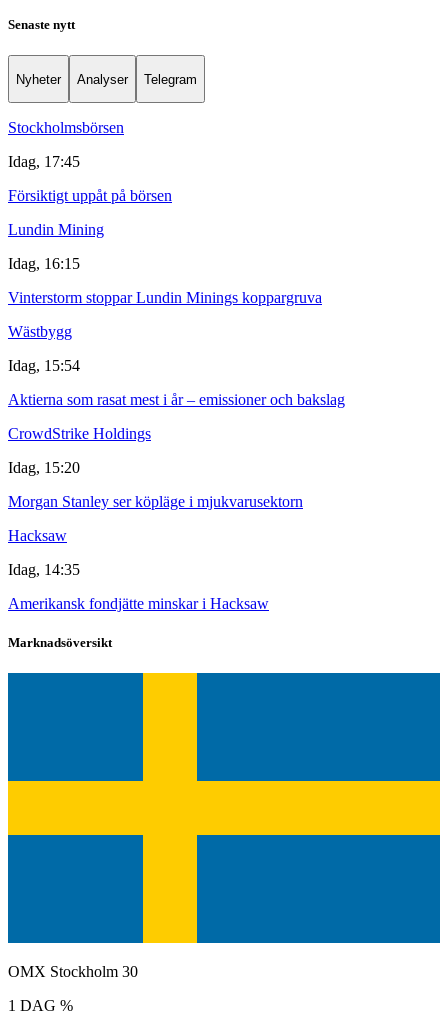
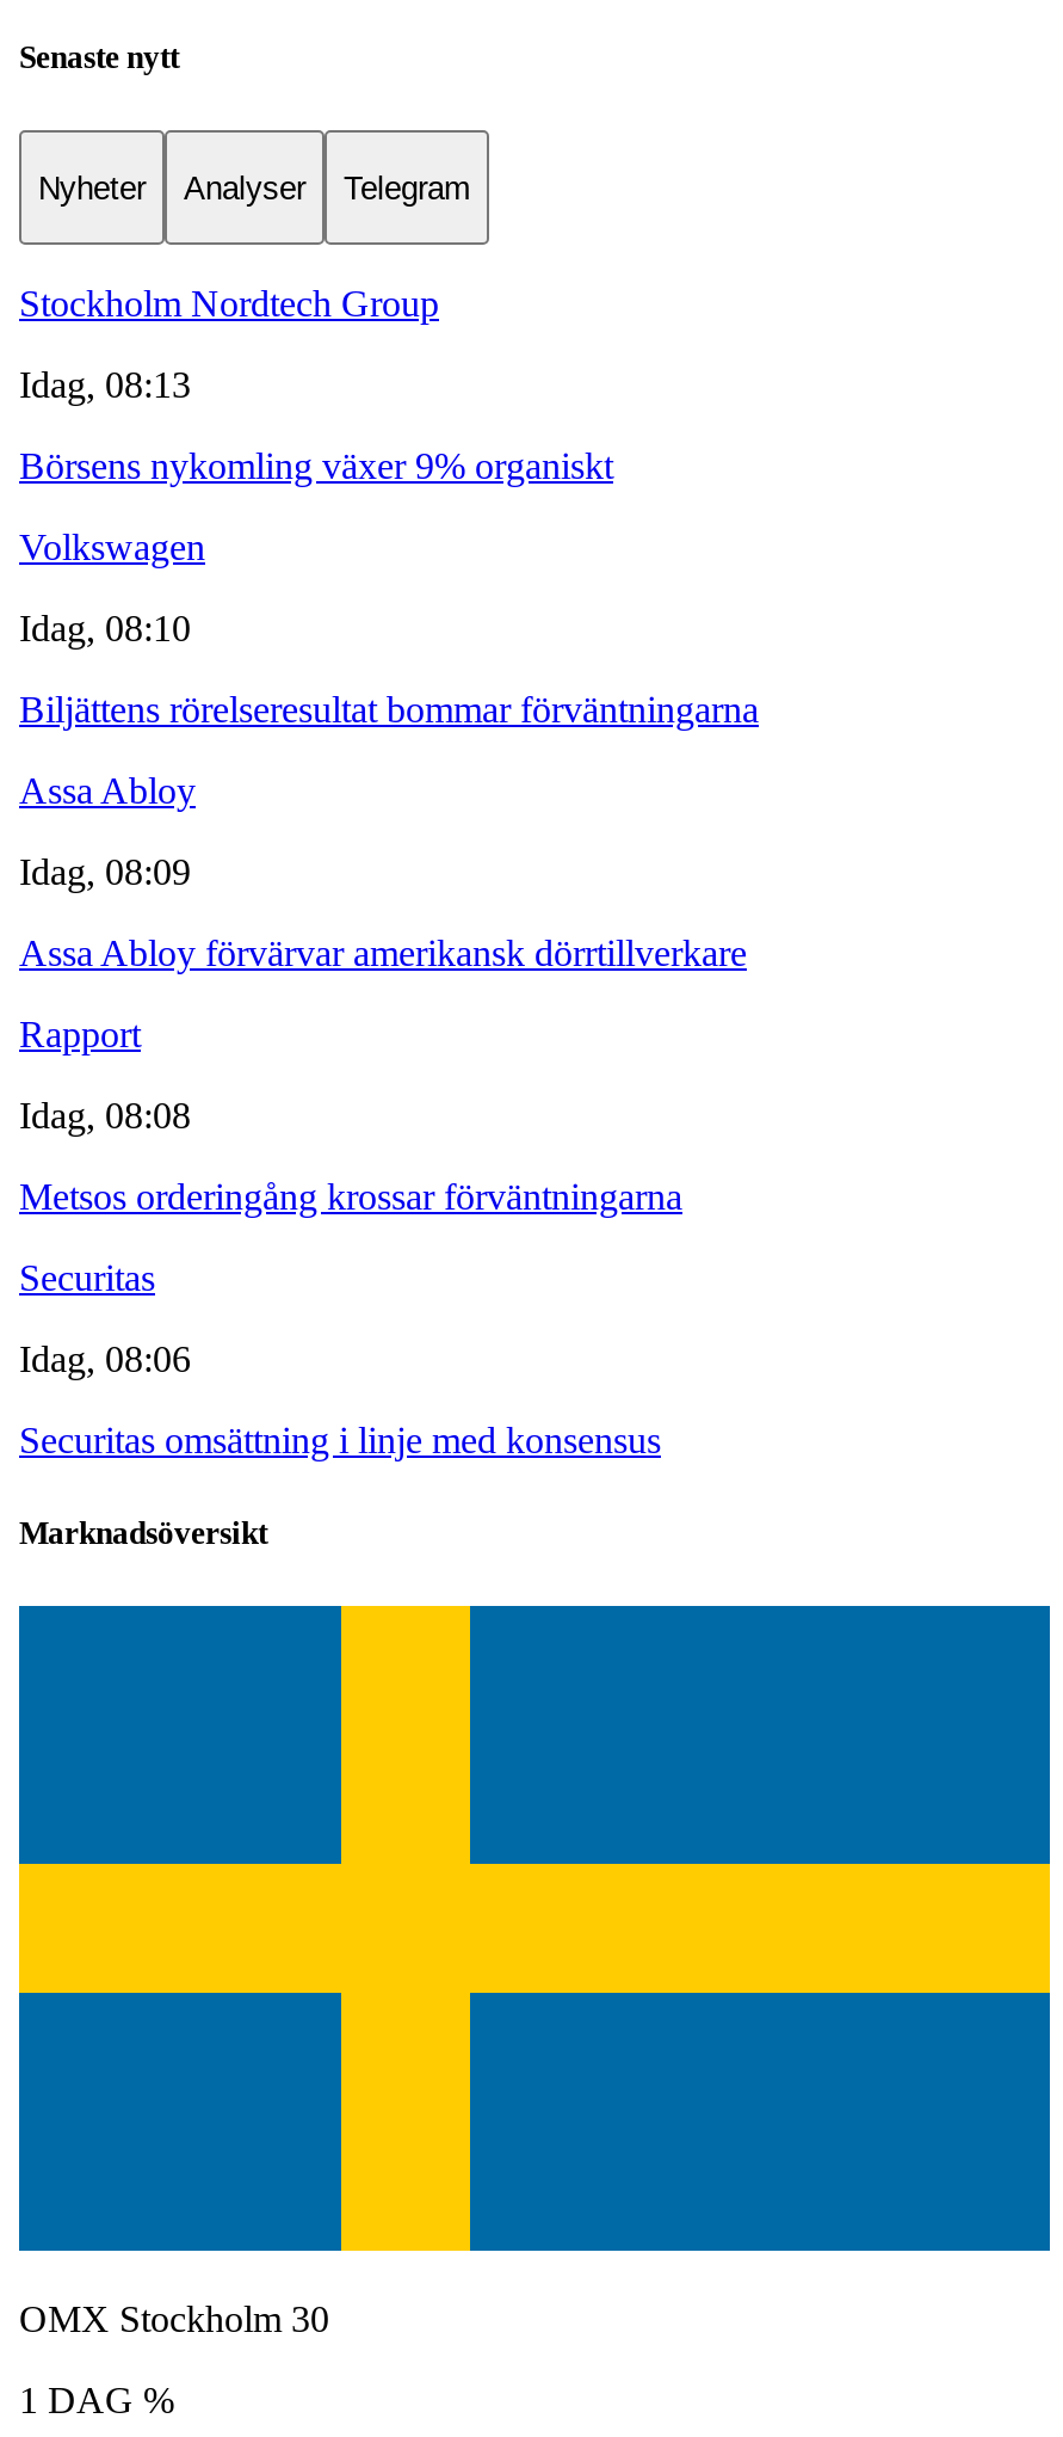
[8,119,124,136] Stockholmsbörsen -> [19,283,439,324] Stockholm Nordtech Group
[8,153,80,170] Idag, 17:45 -> [19,364,191,405] Idag, 08:13
[8,187,172,204] Försiktigt uppåt på börsen -> [19,445,613,486] Börsens nykomling växer 9% organiskt
[8,221,104,238] Lundin Mining -> [19,527,205,567] Volkswagen
[8,255,80,272] Idag, 16:15 -> [19,608,191,648] Idag, 08:10
[8,289,322,306] Vinterstorm stoppar Lundin Minings koppargruva -> [19,689,759,730] Biljättens rörelseresultat bommar förväntningarna
[8,323,72,340] Wästbygg -> [19,770,196,811] Assa Abloy
[8,357,80,374] Idag, 15:54 -> [19,851,191,892] Idag, 08:09
[8,391,345,408] Aktierna som rasat mest i år – emissioner och bakslag -> [19,933,747,973] Assa Abloy förvärvar amerikansk dörrtillverkare
[8,425,151,442] CrowdStrike Holdings -> [19,1014,141,1054] Rapport
[8,459,80,476] Idag, 15:20 -> [19,1095,191,1136] Idag, 08:08
[8,493,303,510] Morgan Stanley ser köpläge i mjukvarusektorn -> [19,1176,682,1217] Metsos orderingång krossar förväntningarna
[8,527,67,544] Hacksaw -> [19,1257,155,1298] Securitas
[8,561,80,578] Idag, 14:35 -> [19,1338,191,1379] Idag, 08:06
[8,595,269,612] Amerikansk fondjätte minskar i Hacksaw -> [19,1420,661,1460] Securitas omsättning i linje med konsensus

